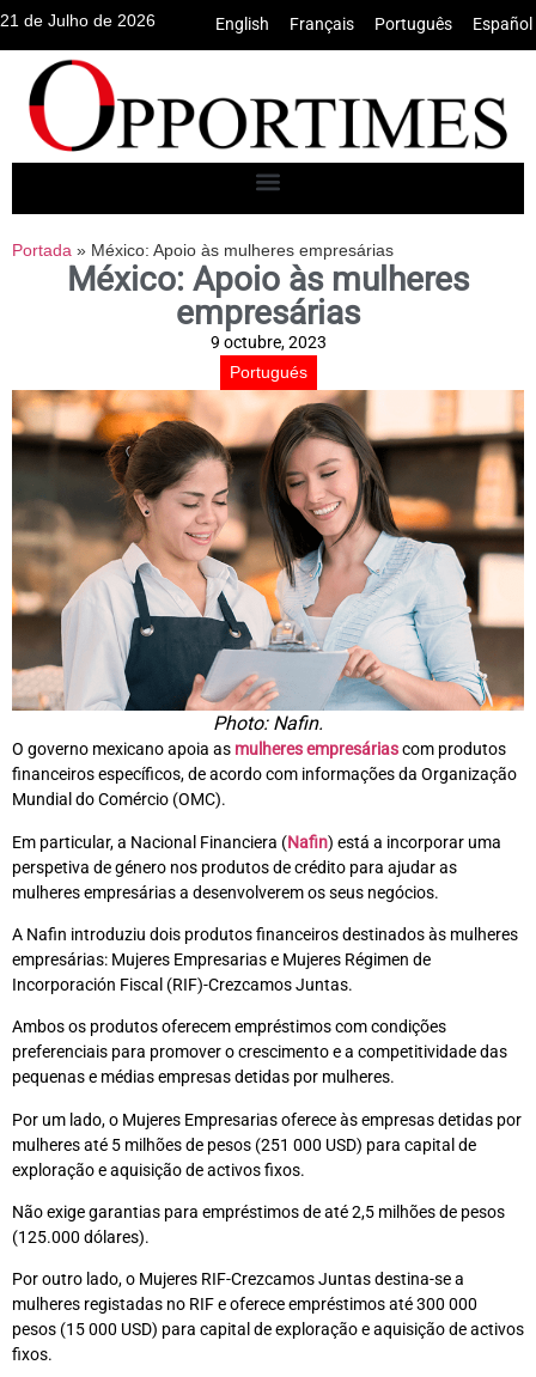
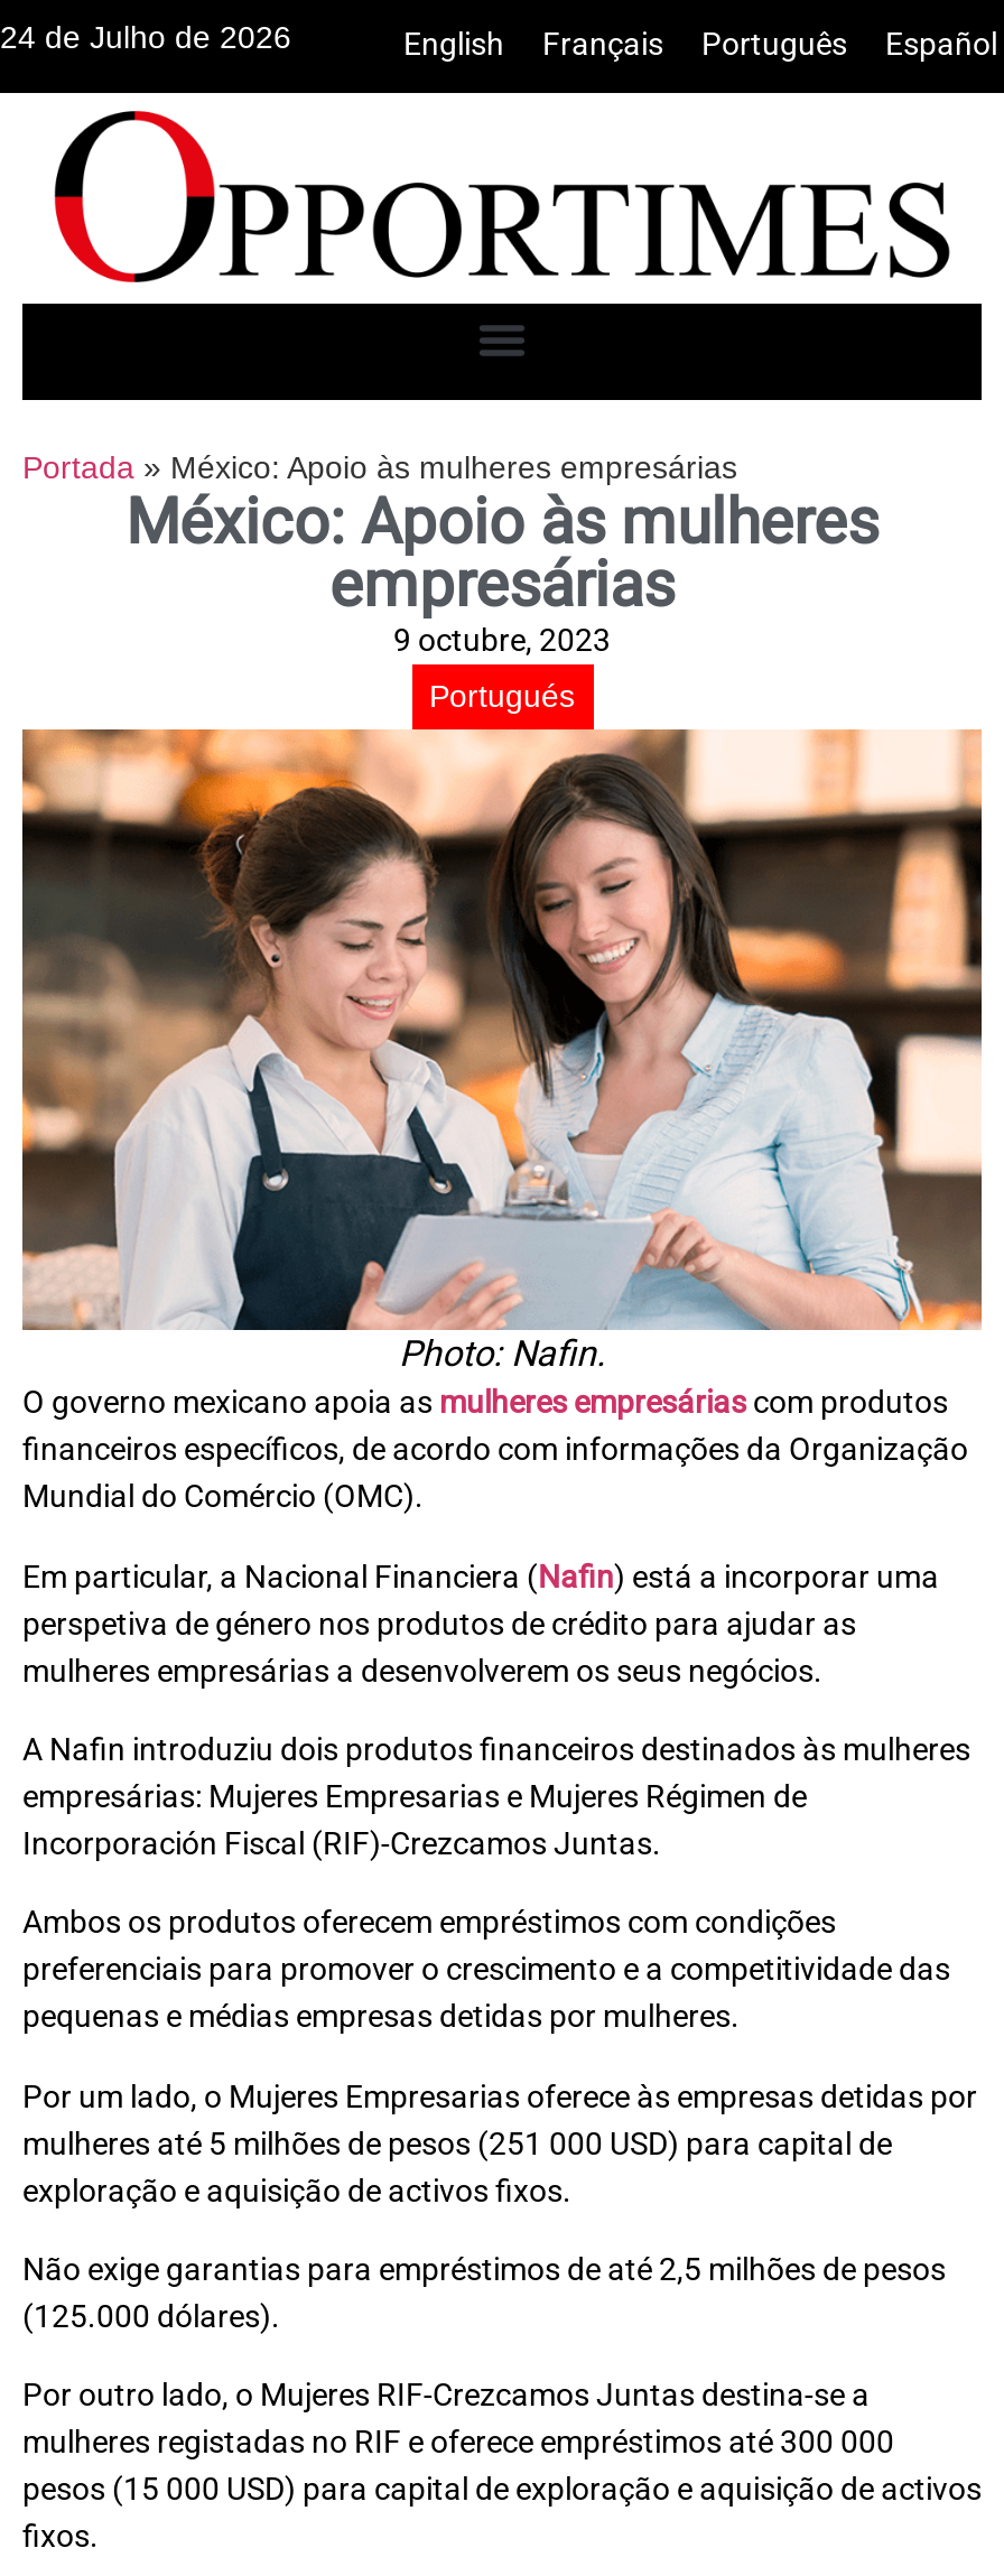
[0,11,156,30] 21 de Julho de 2026 -> [0,19,291,55] 24 de Julho de 2026

